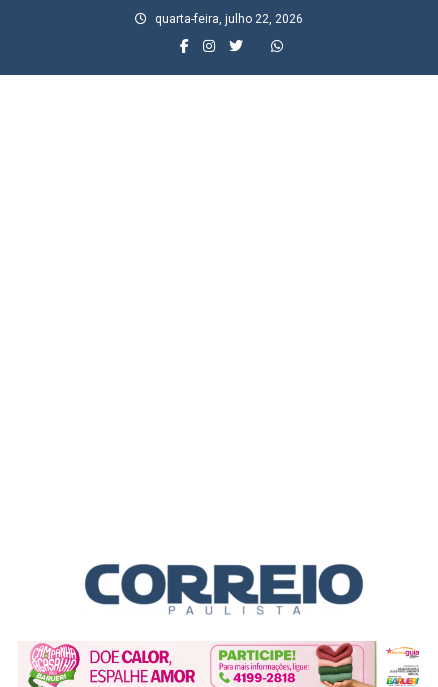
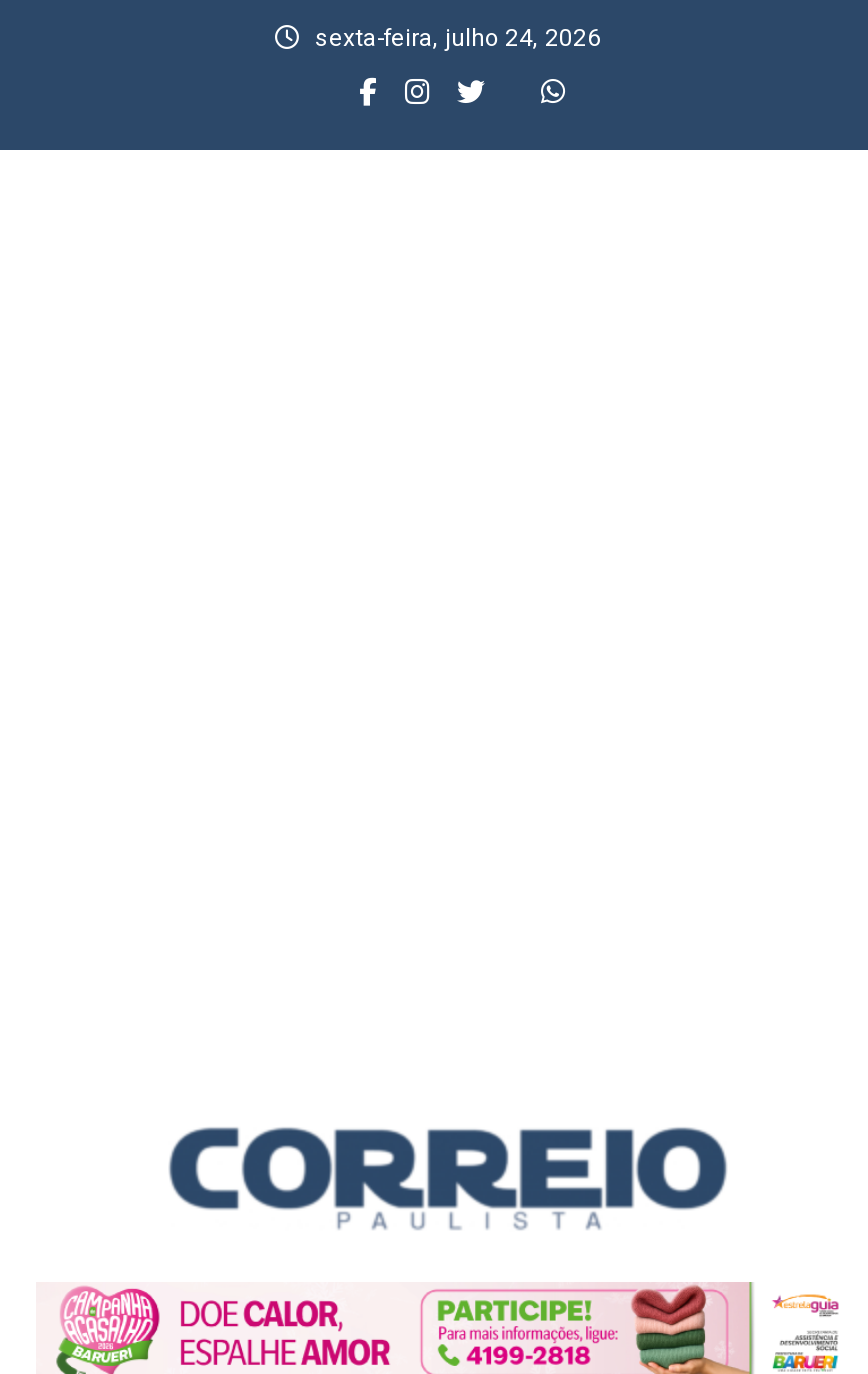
[155,12,303,26] quarta-feira, julho 22, 2026 -> [315,24,601,52] sexta-feira, julho 24, 2026

